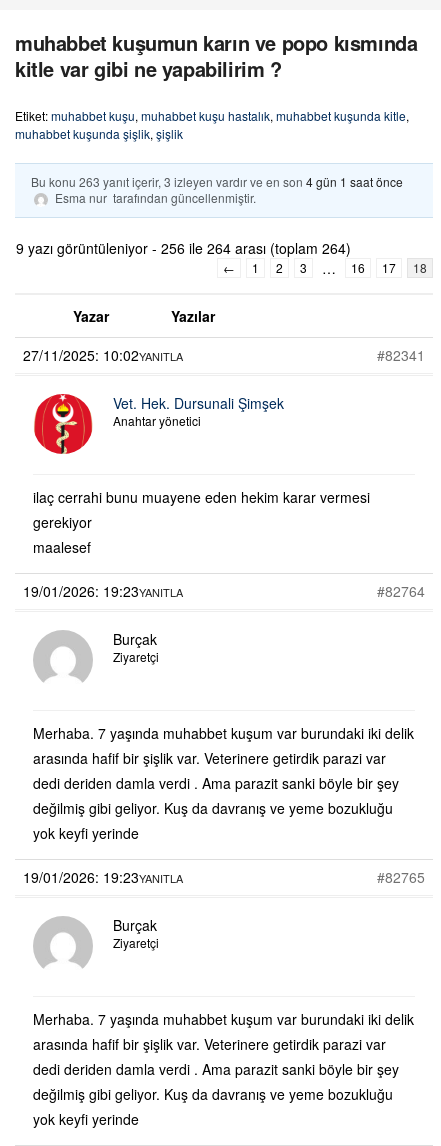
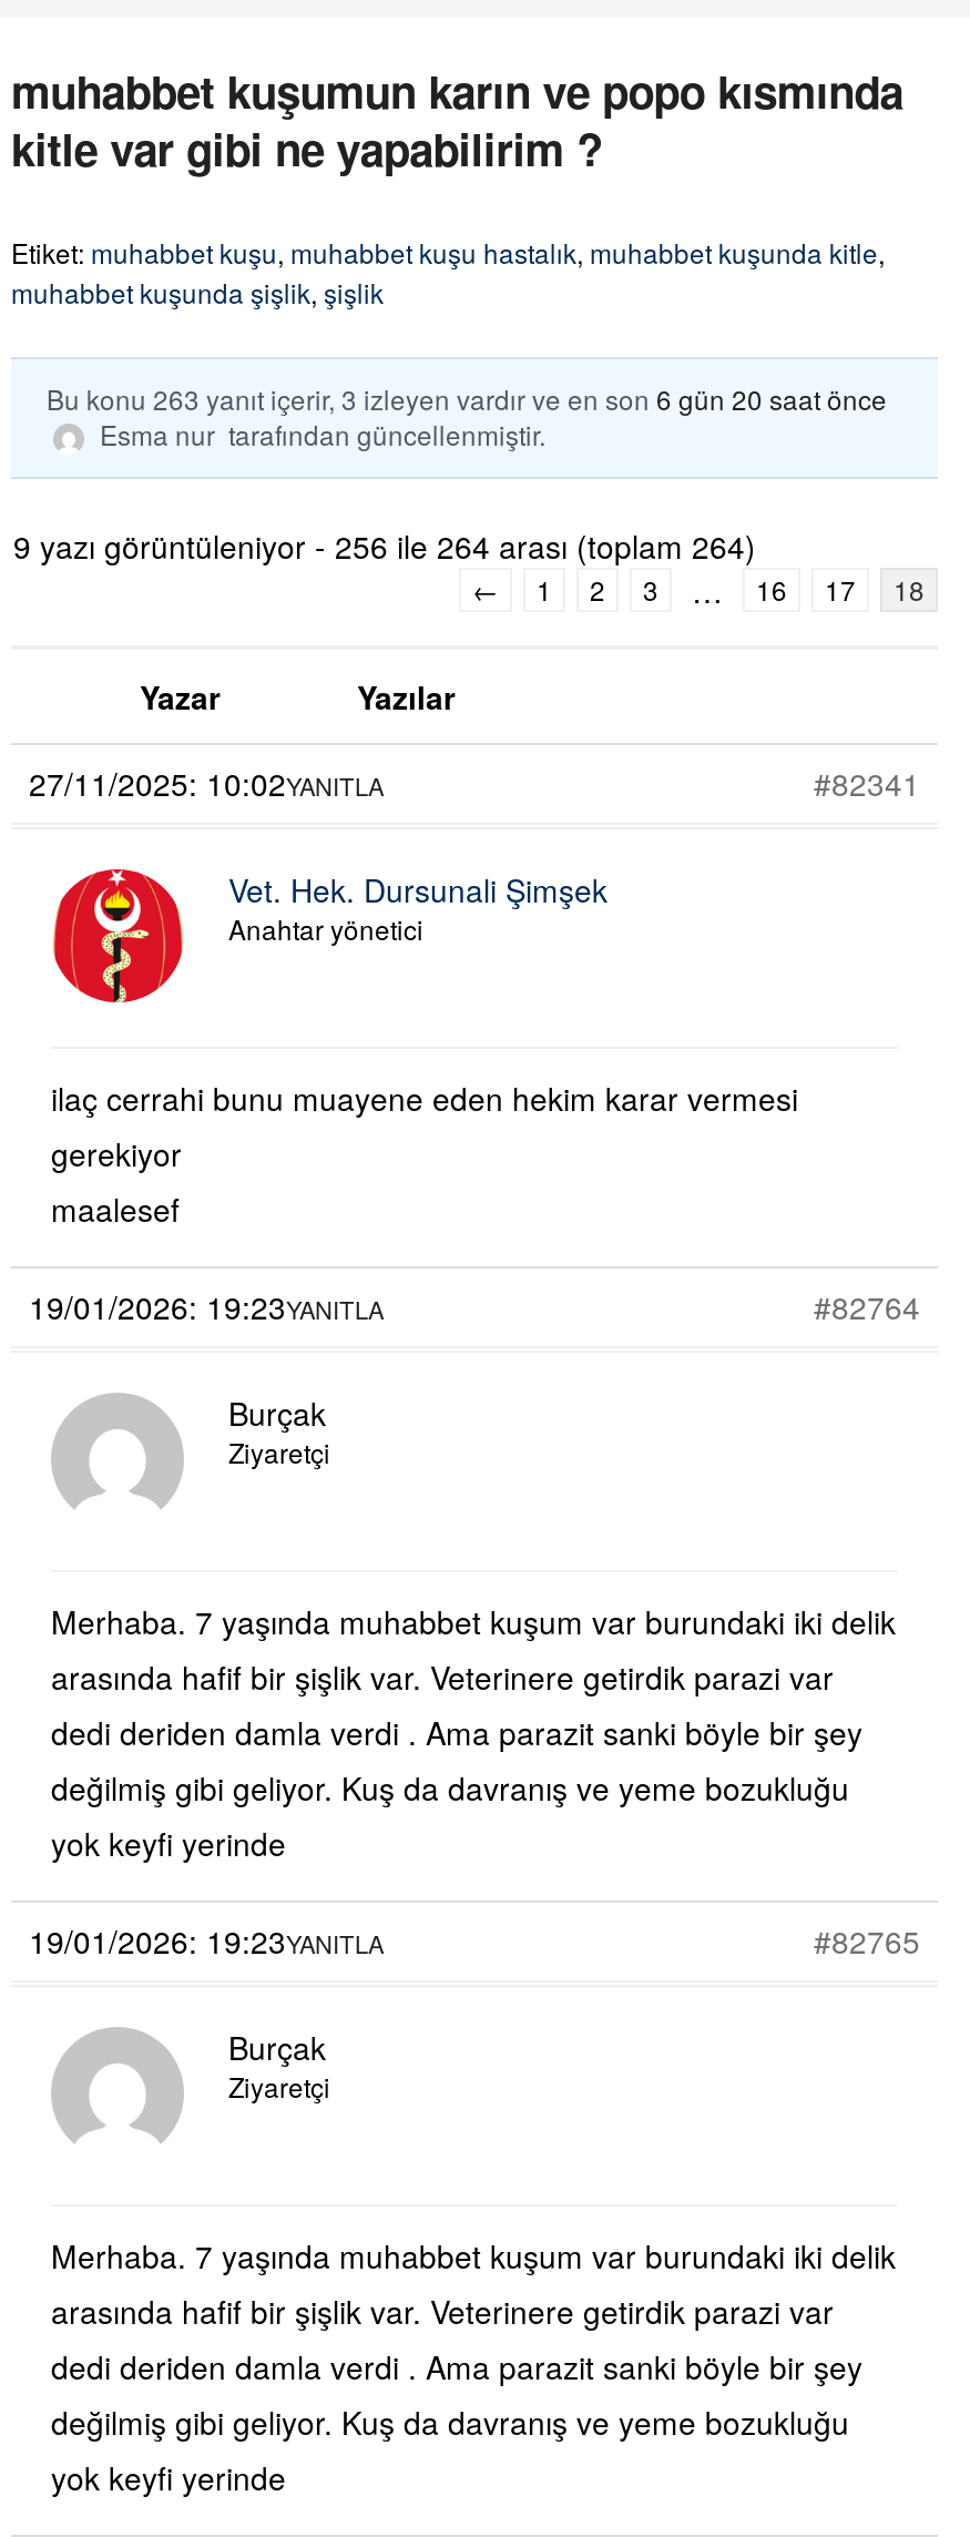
[31,173,403,190] Bu konu 263 yanıt içerir, 3 izleyen vardır ve en son 4 gün 1 saat önce -> [47,379,887,417] Bu konu 263 yanıt içerir, 3 izleyen vardır ve en son 6 gün 20 saat önce

